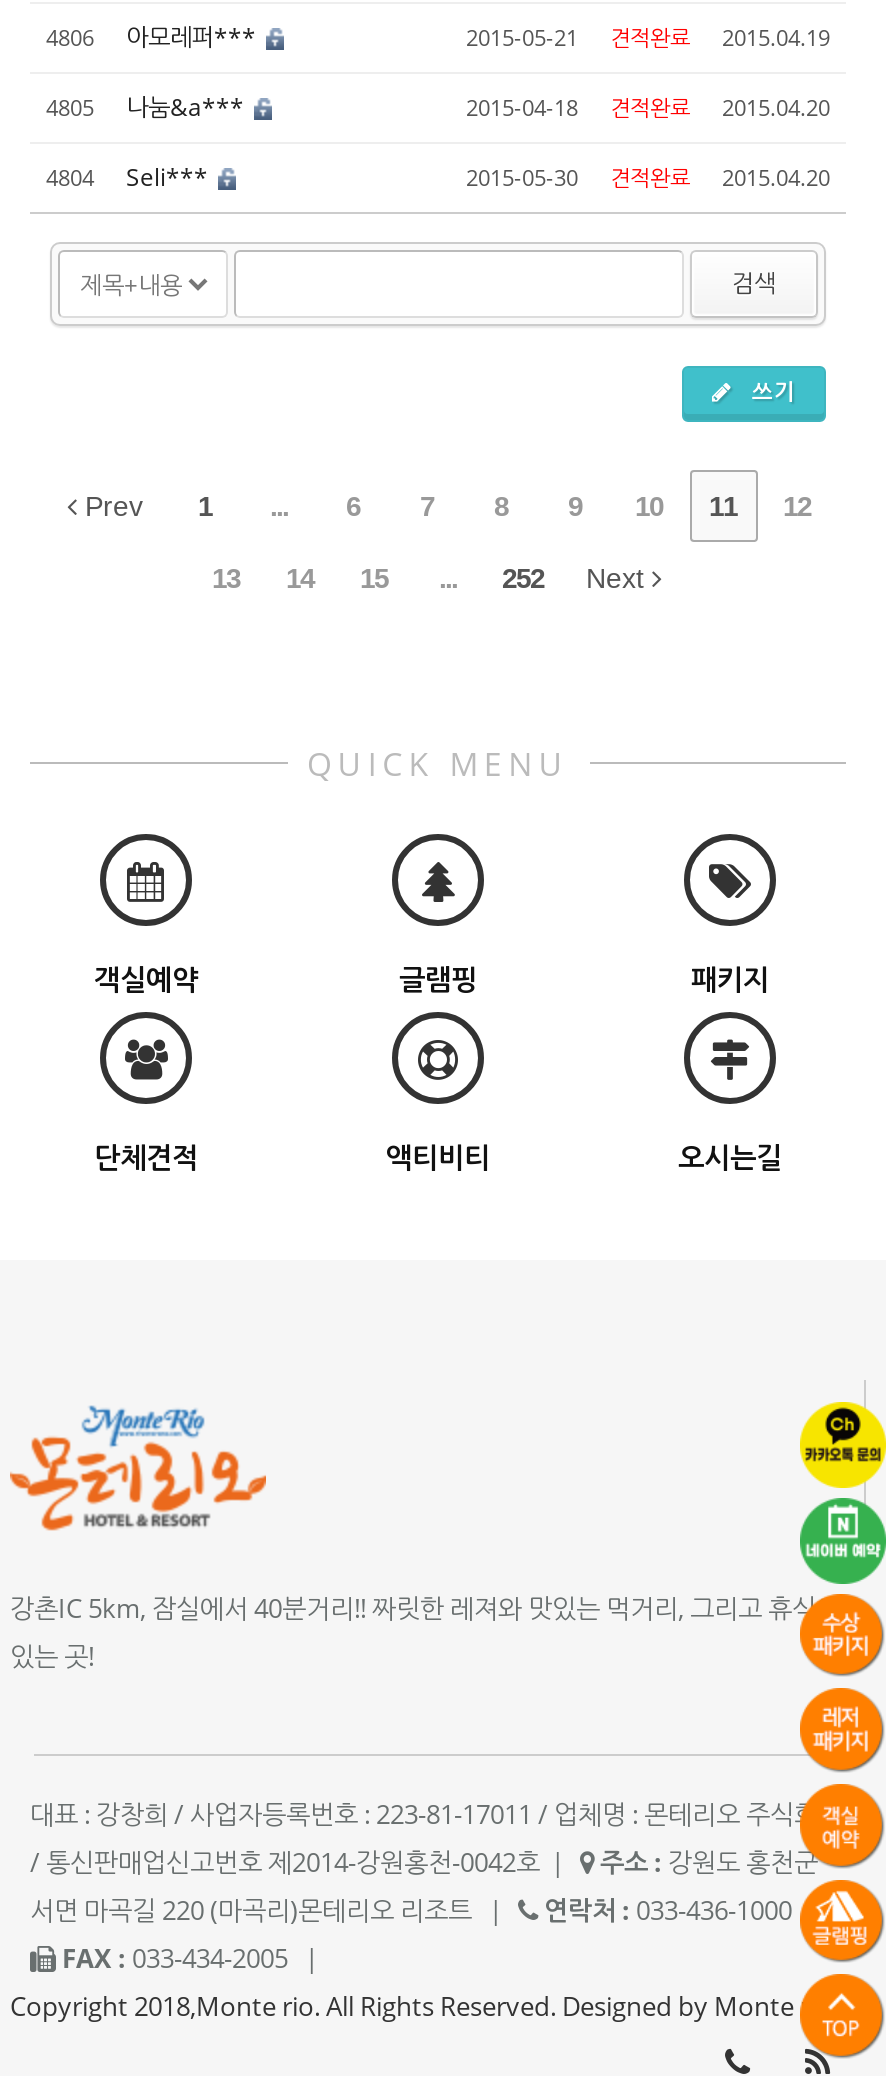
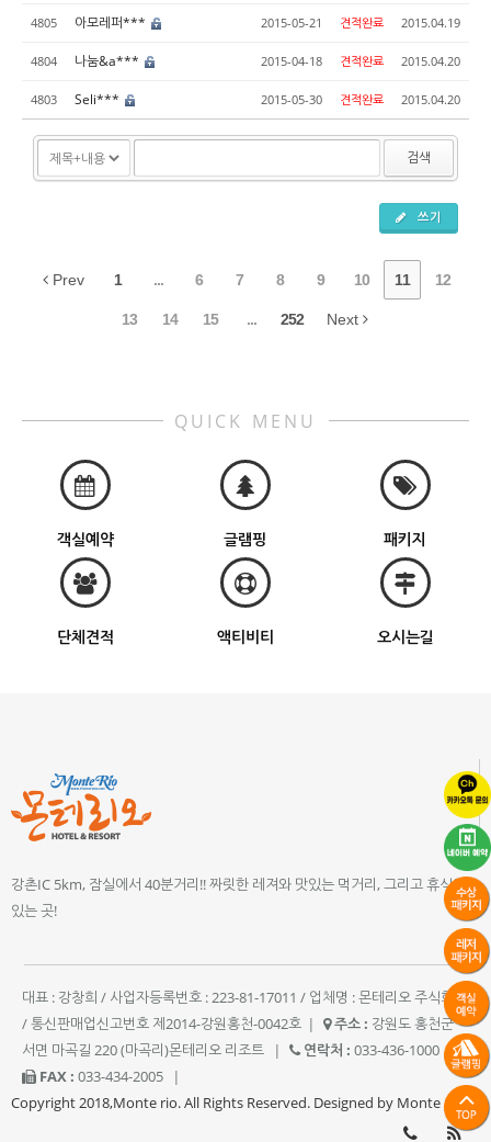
[46,20,262,54] 4806 아모레퍼*** -> [31,13,149,32] 4805 아모레퍼***
[46,90,250,124] 4805 나눔&a*** -> [31,52,142,70] 4804 나눔&a***
[46,160,214,194] 4804 Seli*** -> [31,90,123,109] 4803 Seli***

